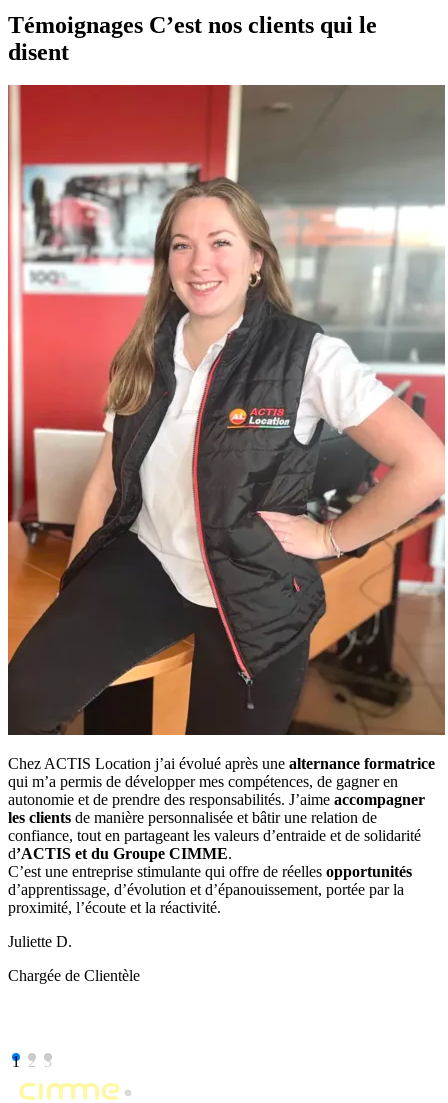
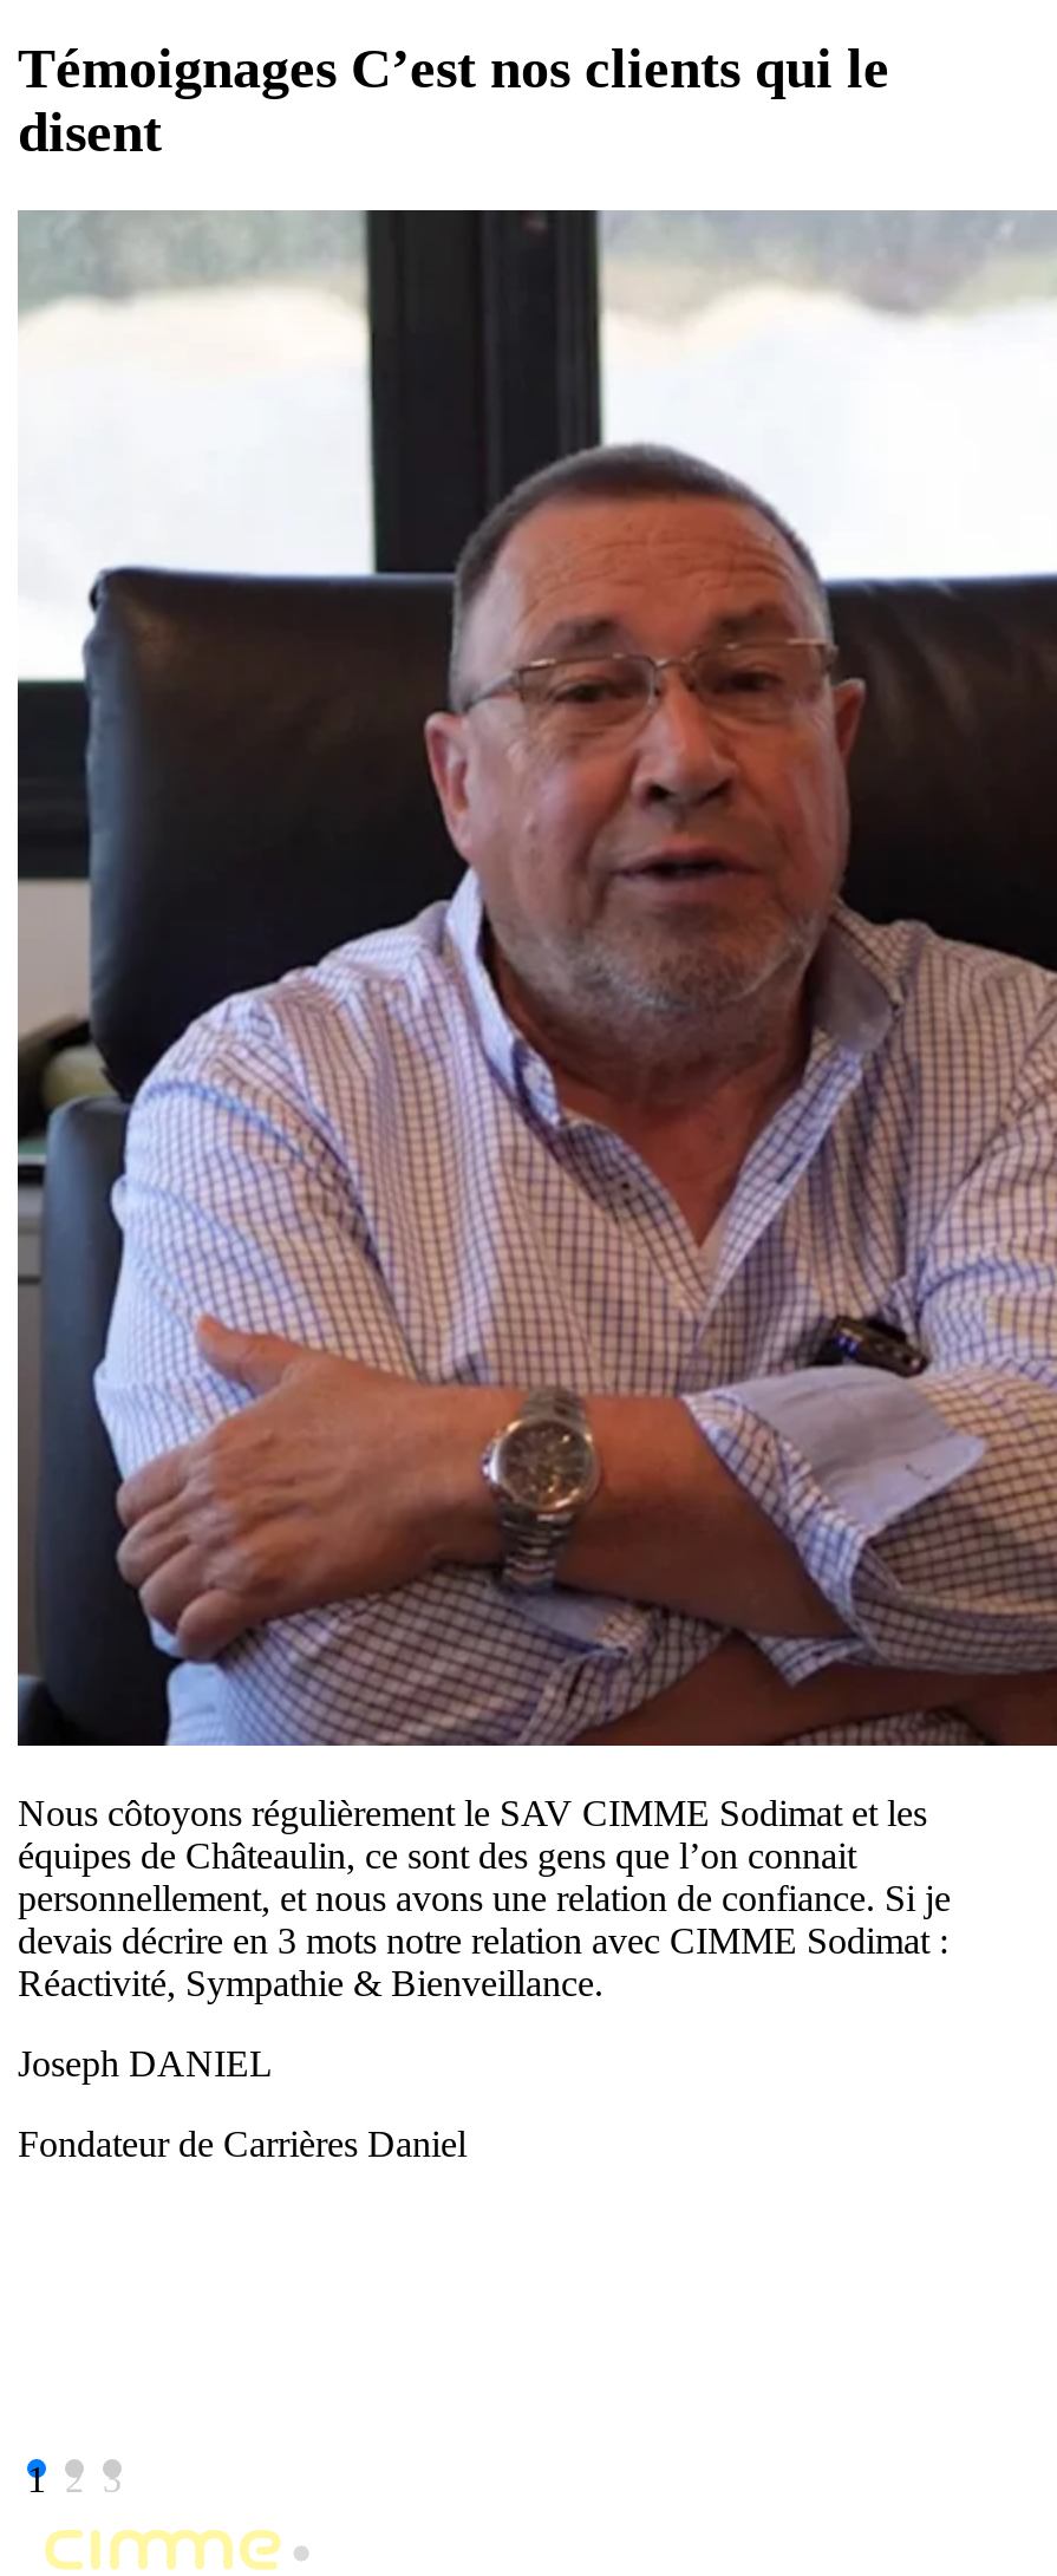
[7,84,445,916] [image] | Chez ACTIS Location j’ai évolué après une alternance formatrice | qui m’a permis de développer mes compétences, de gagner en | autonomie et de prendre des responsabilités. J’aime accompagner | les clients de manière personnalisée et bâtir une relation de | confiance, tout en partageant les valeurs d’entraide et de solidarité | d’ACTIS et du Groupe CIMME. | C’est une entreprise stimulante qui offre de réelles opportunités | d’apprentissage, d’évolution et d’épanouissement, portée par la | proximité, l’écoute et la réactivité. -> [15,208,1050,2004] [image] | Nous côtoyons régulièrement le SAV CIMME Sodimat et les | équipes de Châteaulin, ce sont des gens que l’on connait | personnellement, et nous avons une relation de confiance. Si je | devais décrire en 3 mots notre relation avec CIMME Sodimat : | Réactivité, Sympathie & Bienveillance.
[8,933,72,950] Juliette D. -> [18,2045,273,2085] Joseph DANIEL
[8,967,140,984] Chargée de Clientèle -> [18,2125,466,2165] Fondateur de Carrières Daniel

